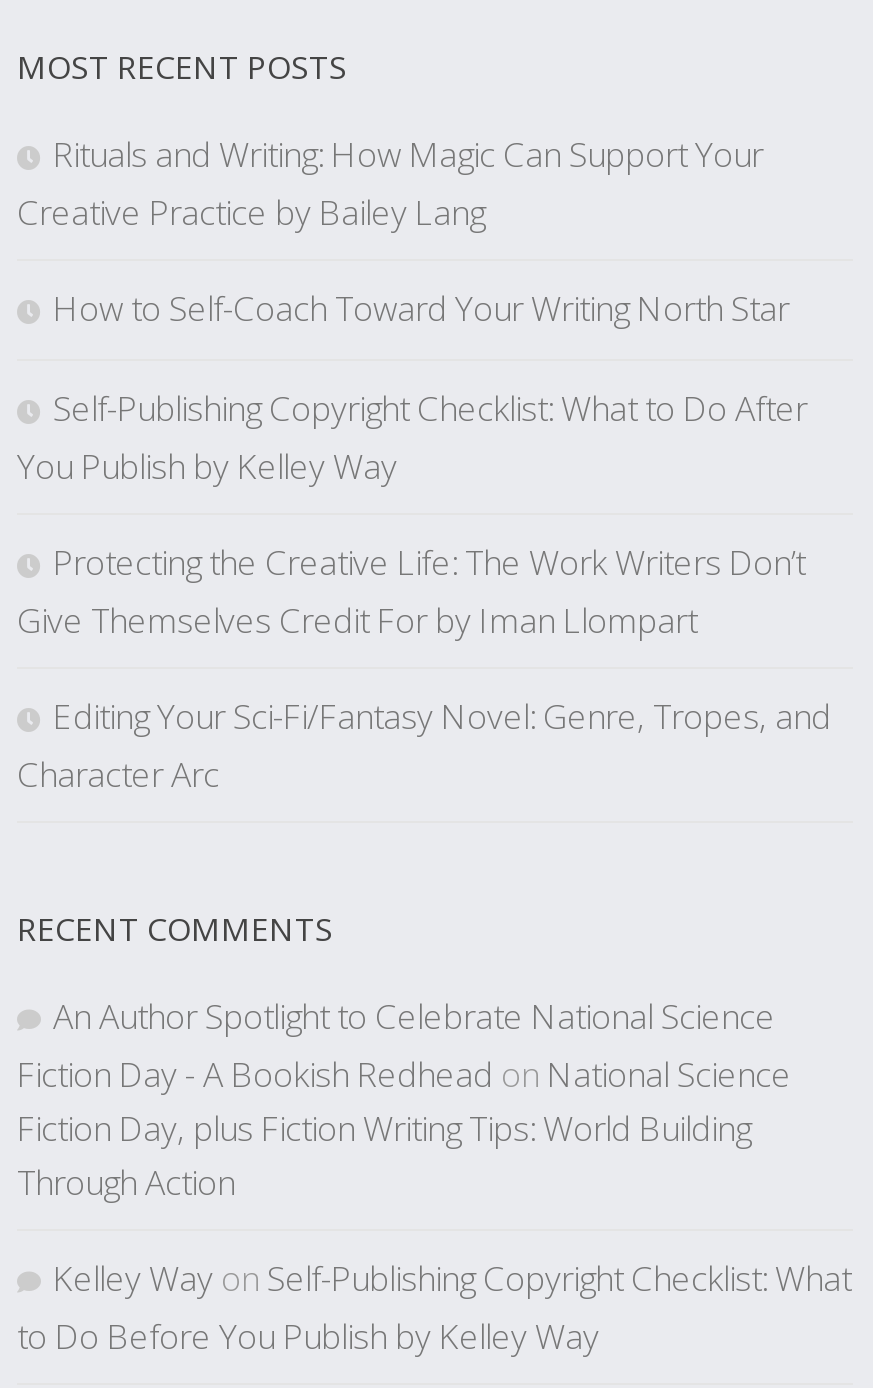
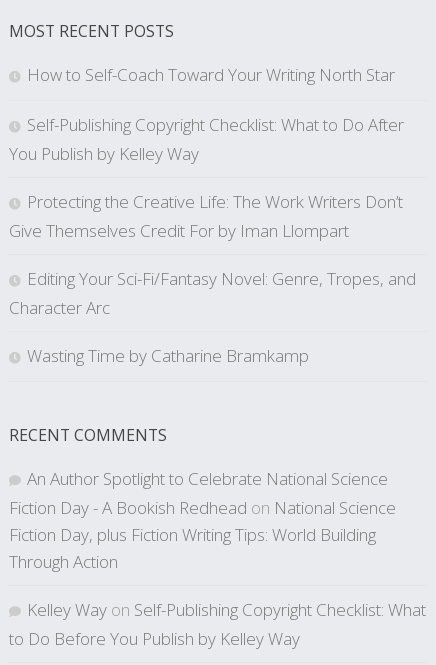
[17,131,763,235] Rituals and Writing: How Magic Can Support Your | Creative Practice by Bailey Lang -> none
moved [17,285,831,797] -> [9,63,416,319]: How to Self-Coach Toward Your Writing North Star | Self-Publishing Copyright Checklist: What to Do After | You Publish by Kelley Way | Protecting the Creative Life: The Work Writers Don’t | Give Themselves Credit For by Iman Llompart | Editing Your Sci-Fi/Fantasy Novel: Genre, Tropes, and | Character Arc
none -> [27,344,309,367] Wasting Time by Catharine Bramkamp

